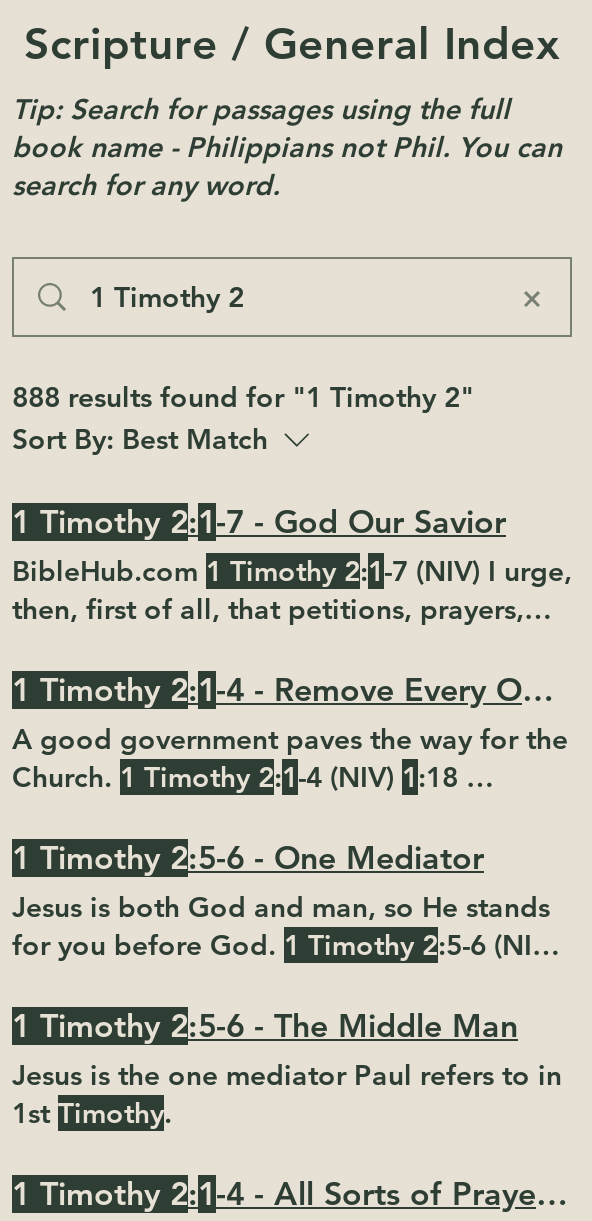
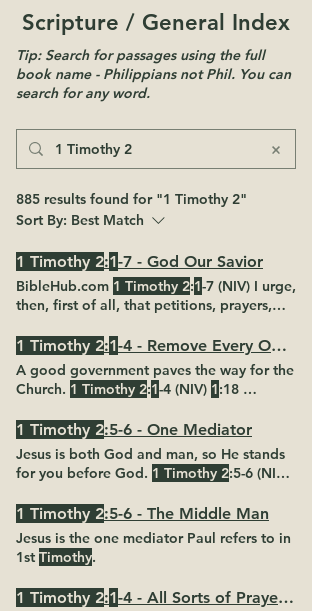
[12,379,474,415] 888 results found for "1 Timothy 2" -> [16,190,247,208] 885 results found for "1 Timothy 2"

